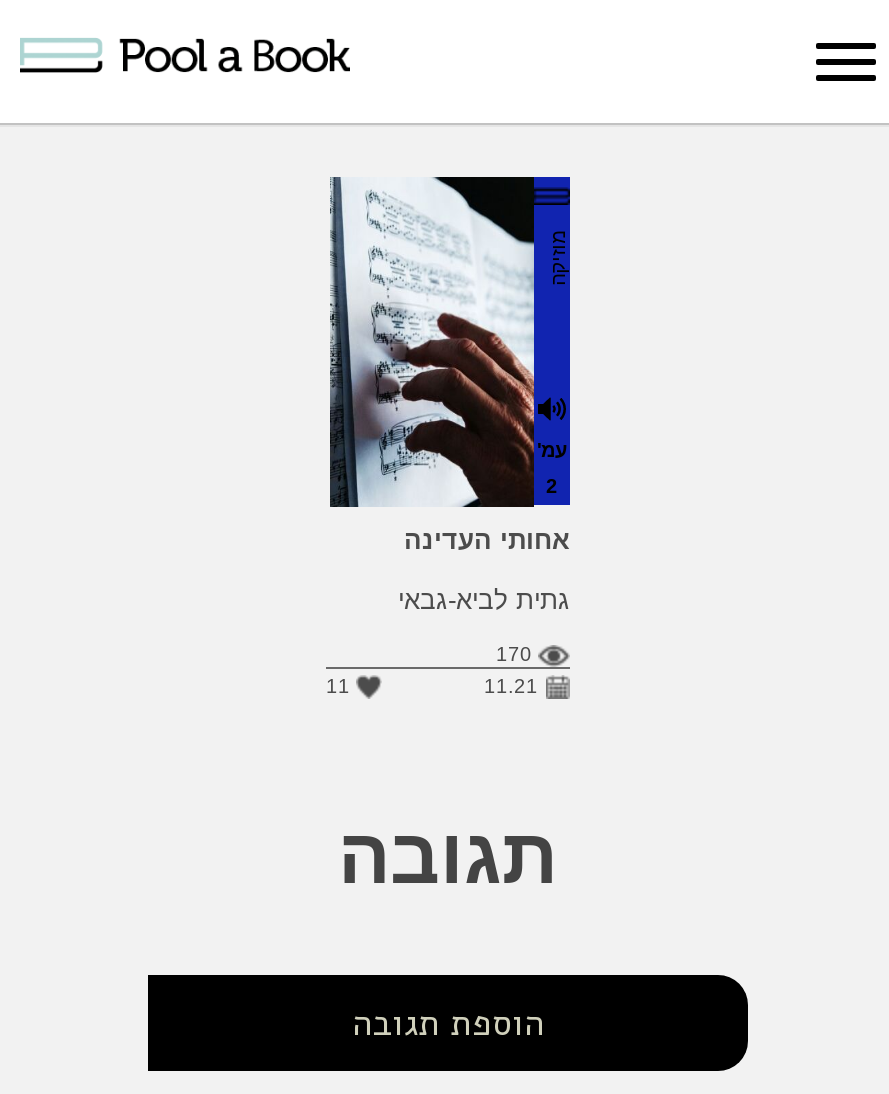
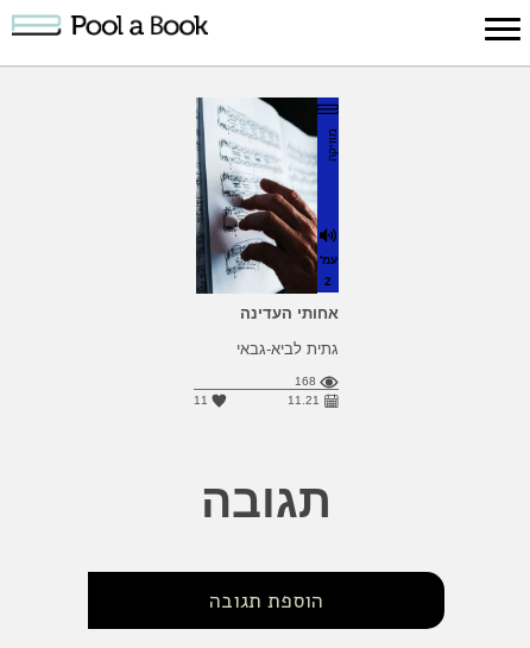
[496,643,532,665] 170 -> [295,375,316,388] 168

